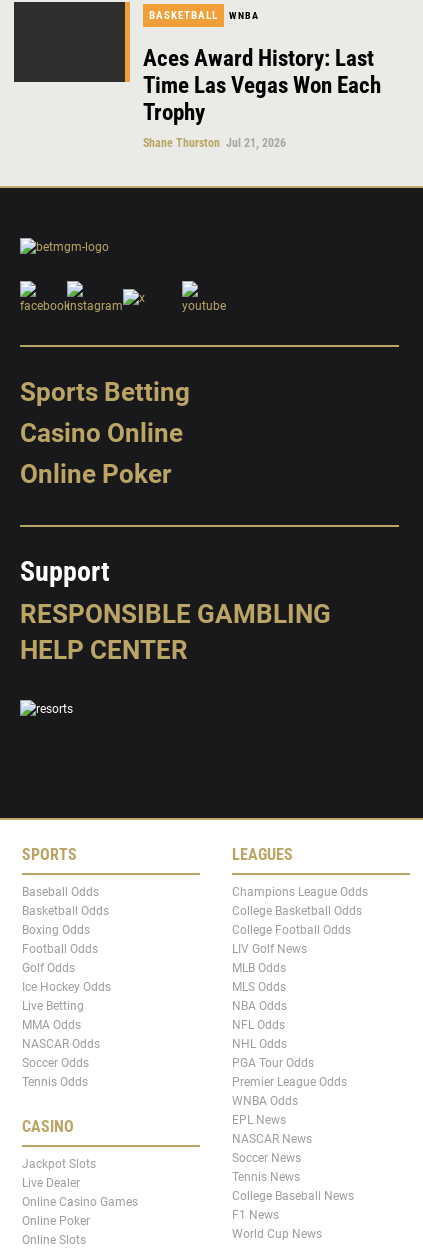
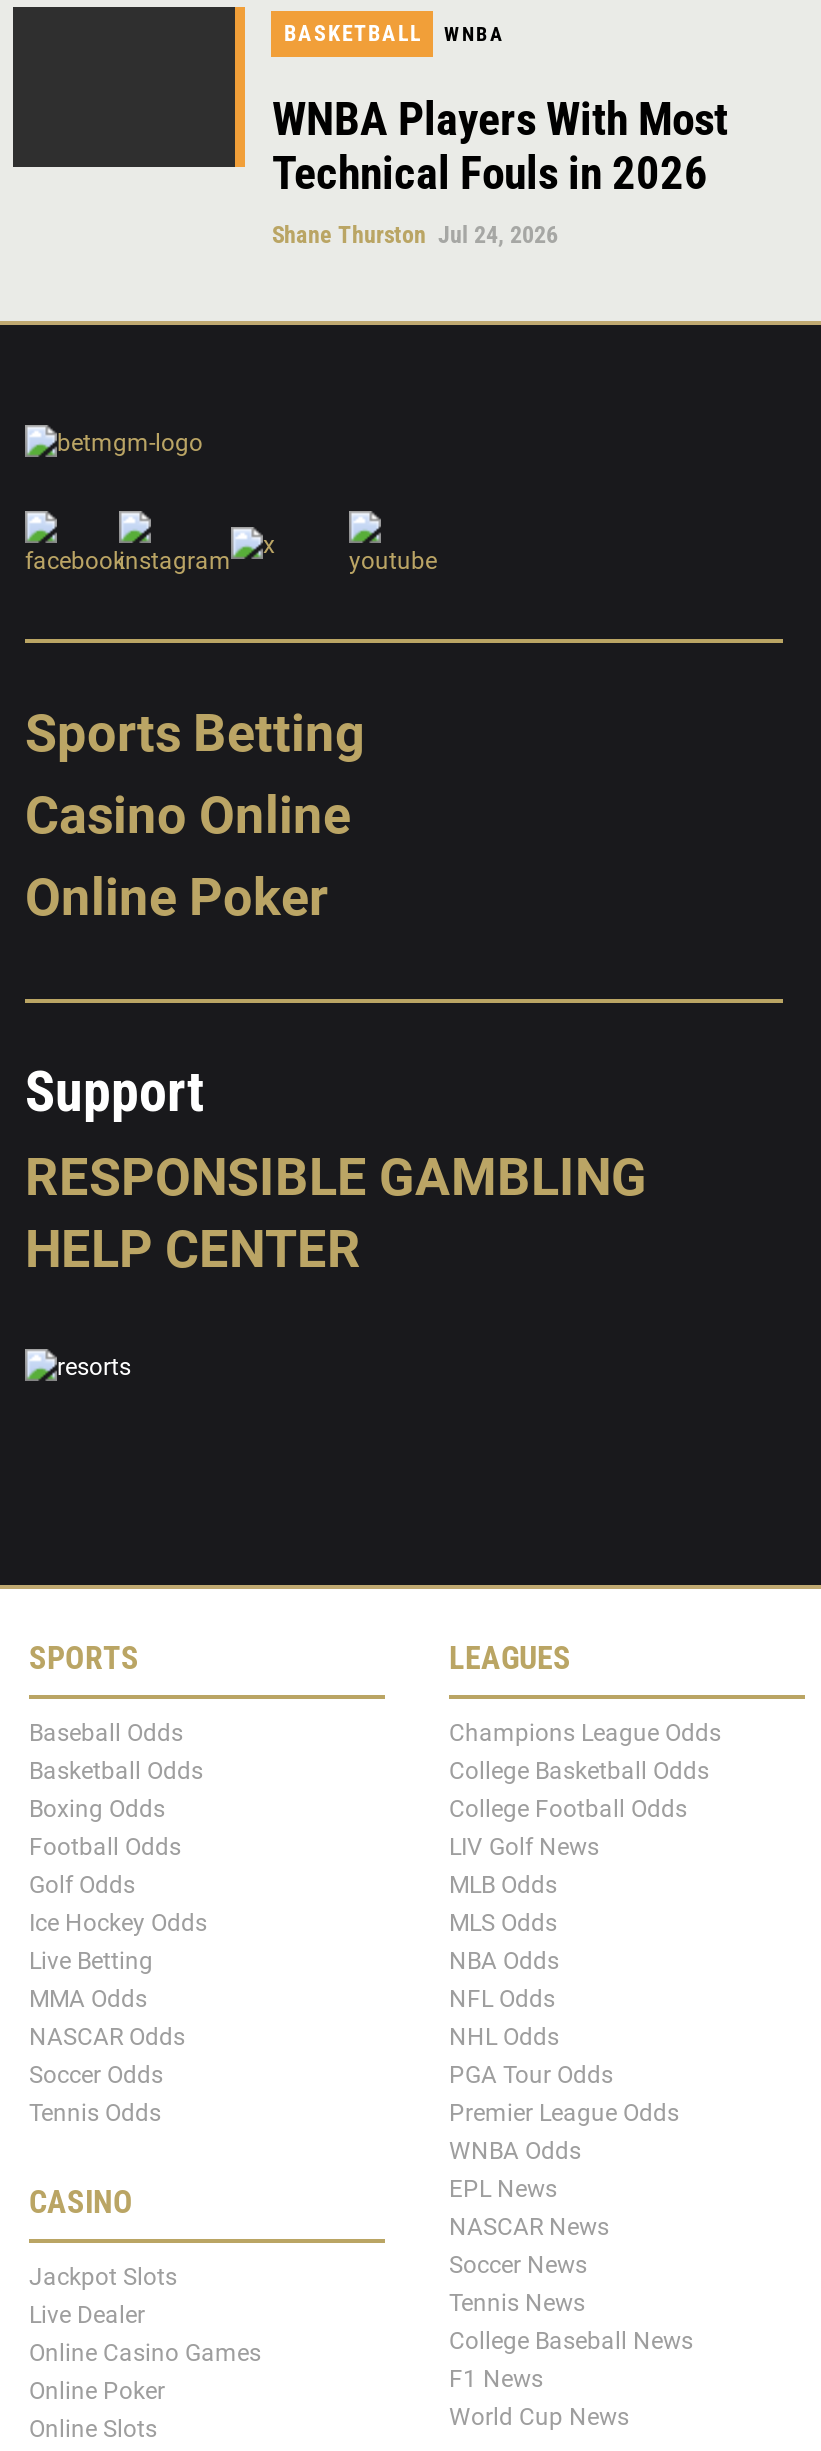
[143,45,381,150] Aces Award History: Last | Time Las Vegas Won Each | Trophy | Shane Thurston Jul 21, 2026 -> [272,92,728,248] WNBA Players With Most | Technical Fouls in 2026 | Shane Thurston Jul 24, 2026

